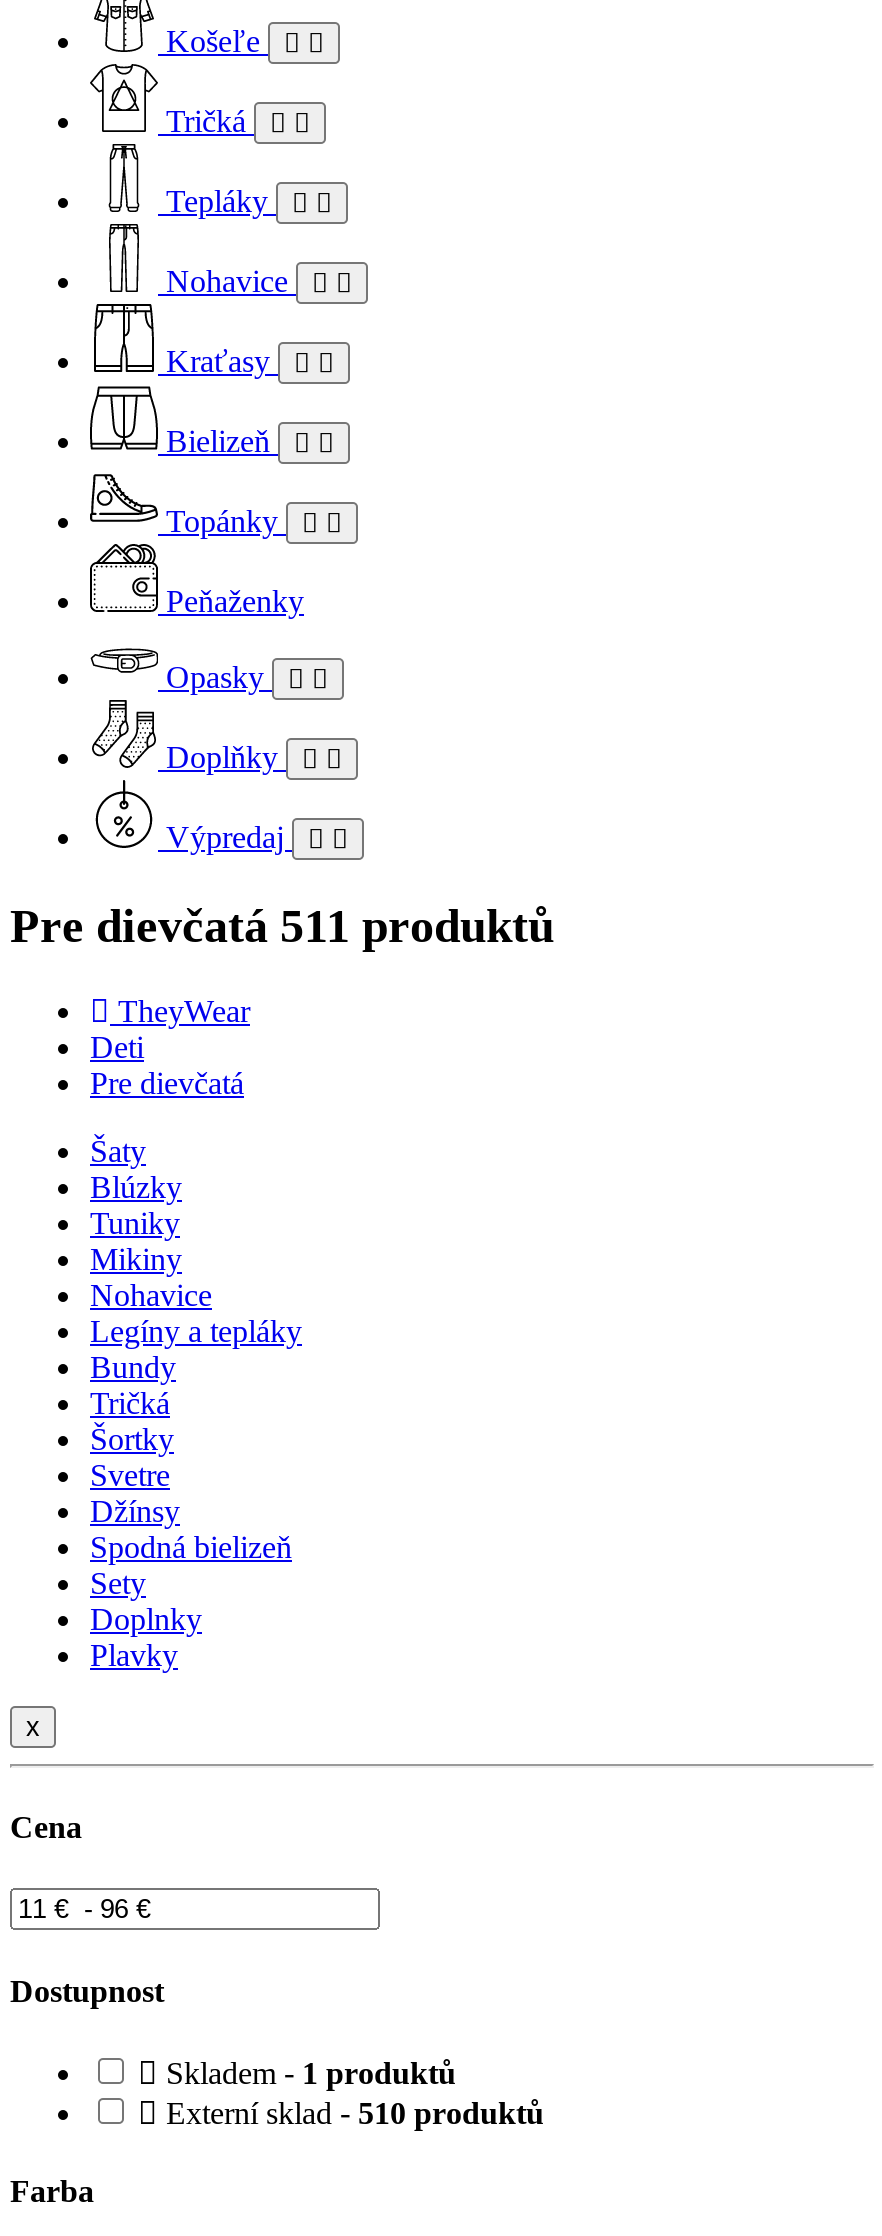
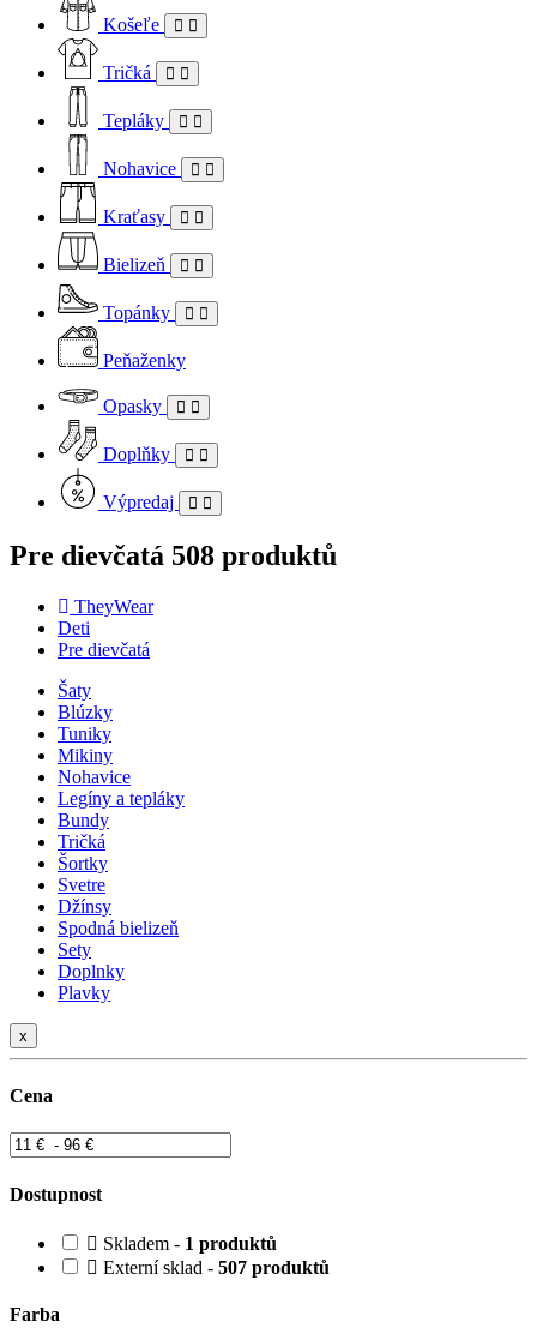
[10,900,554,952] Pre dievčatá 511 produktů -> [10,540,337,571] Pre dievčatá 508 produktů
[158,2096,544,2130] Externí sklad - 510 produktů -> [98,1257,330,1277] Externí sklad - 507 produktů

